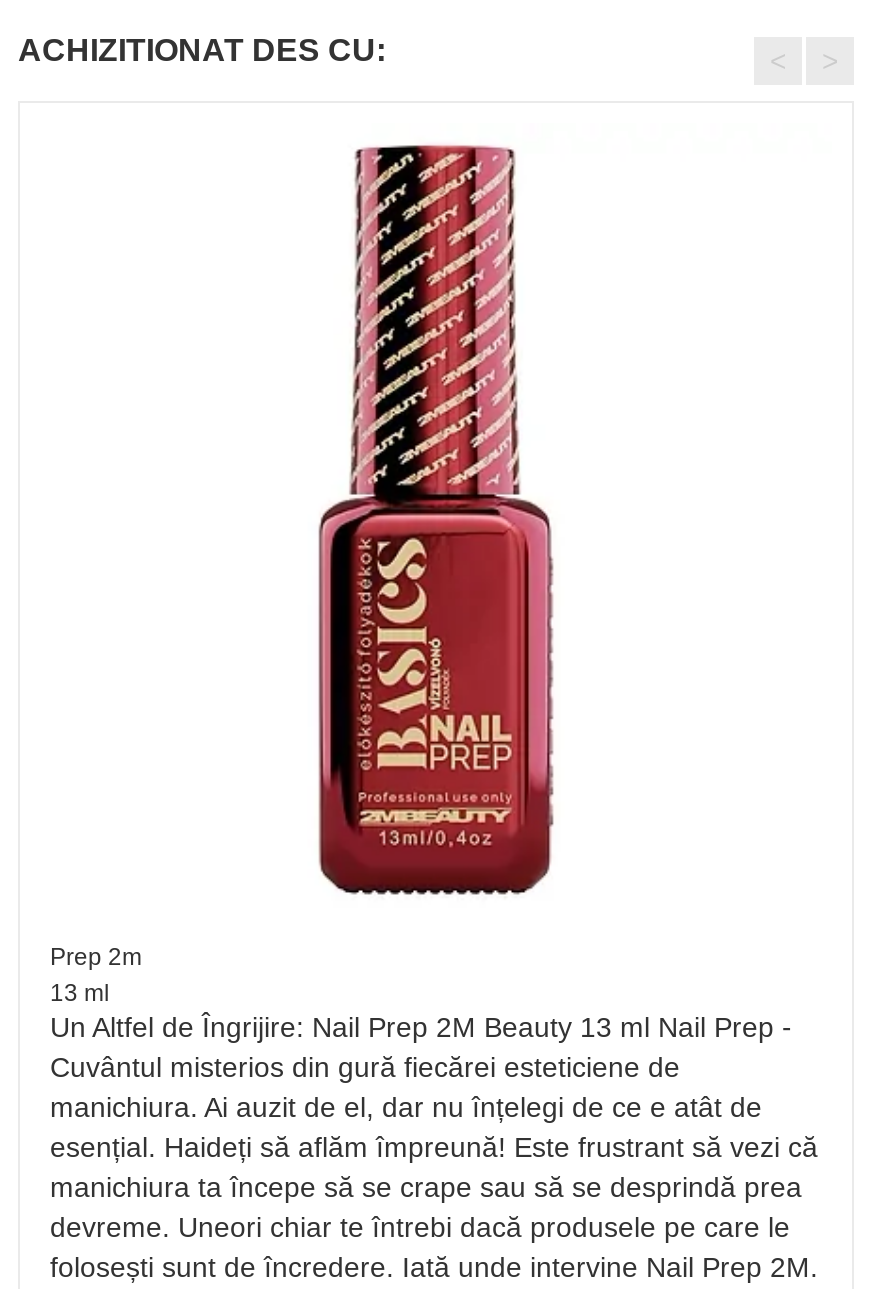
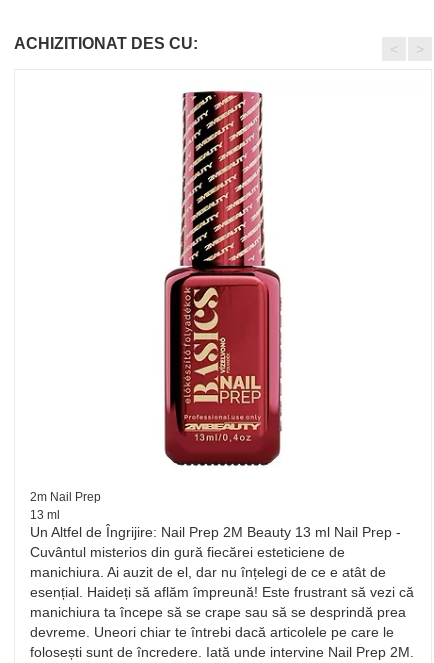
[50,943,142,971] Prep 2m -> [30,490,101,504] 2m Nail Prep
[50,1211,790,1243] devreme. Uneori chiar te întrebi dacă produsele pe care le -> [30,624,394,640] devreme. Uneori chiar te întrebi dacă articolele pe care le

